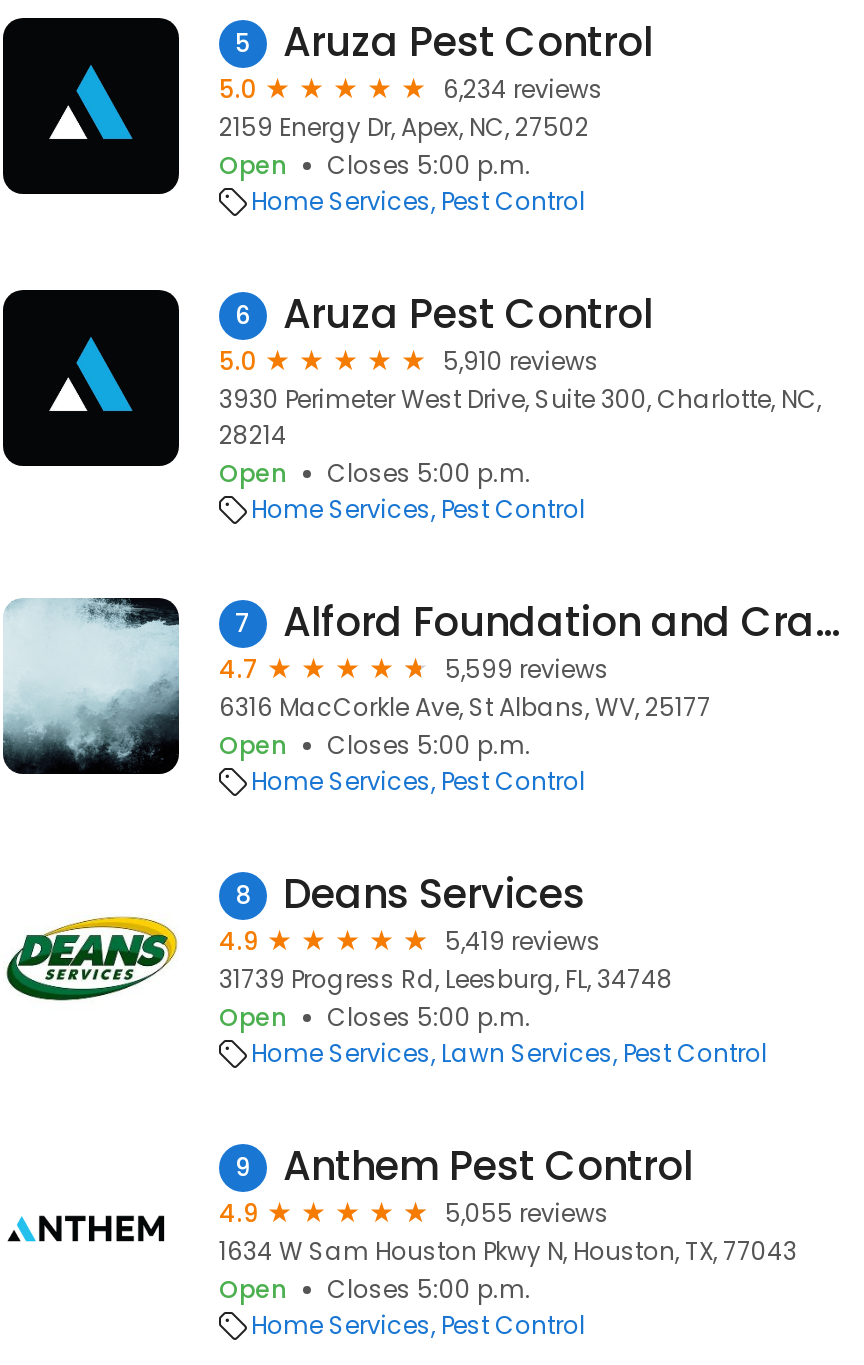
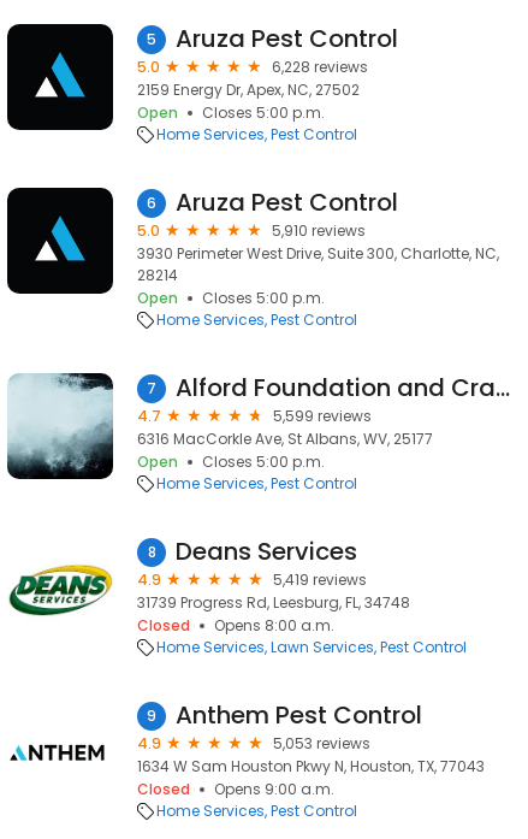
[443,72,603,106] 6,234 reviews -> [272,57,368,77] 6,228 reviews
[219,1000,531,1034] Open | Closes 5:00 p.m. -> [137,615,334,636] Closed | Opens 8:00 a.m.
[445,1196,609,1230] 5,055 reviews -> [273,733,370,754] 5,053 reviews
[219,1272,531,1306] Open | Closes 5:00 p.m. -> [137,779,334,799] Closed | Opens 9:00 a.m.

